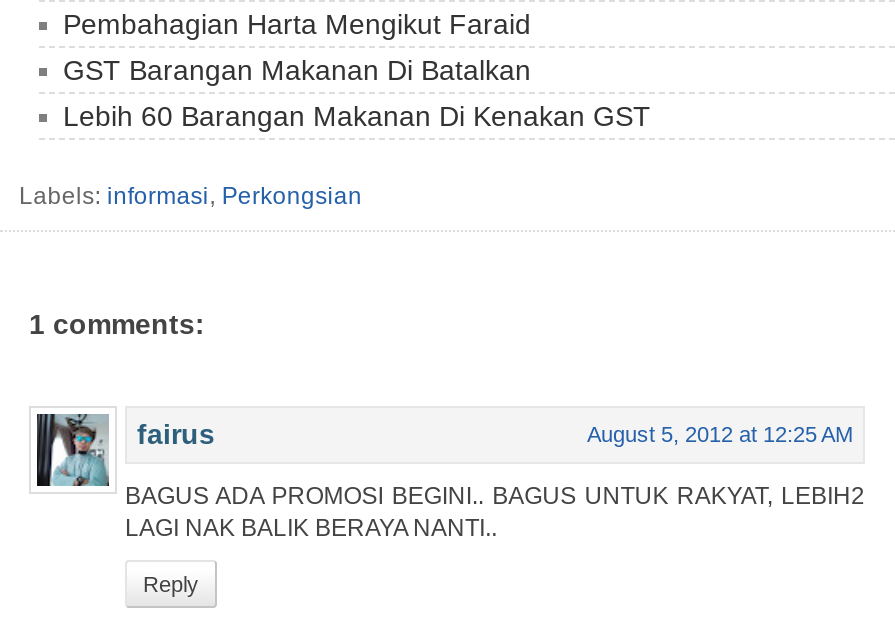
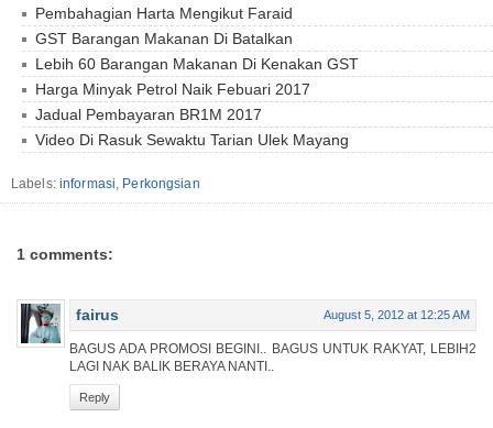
none -> [35,80,349,149] Harga Minyak Petrol Naik Febuari 2017 | Jadual Pembayaran BR1M 2017 | Video Di Rasuk Sewaktu Tarian Ulek Mayang

